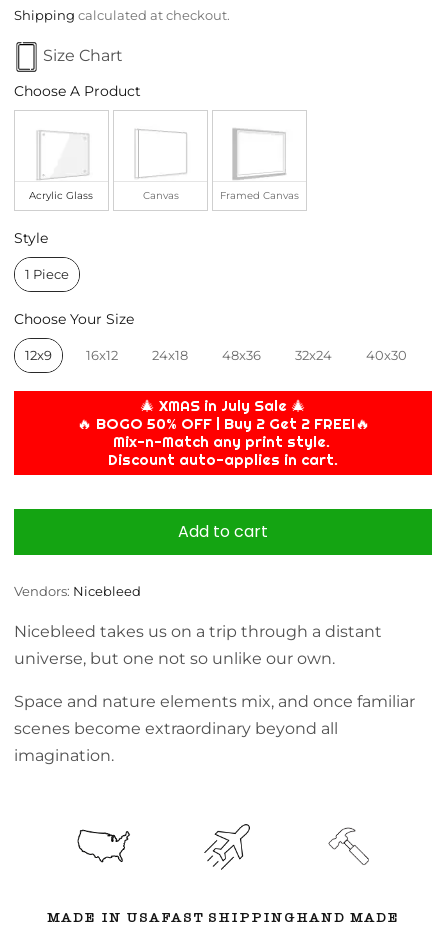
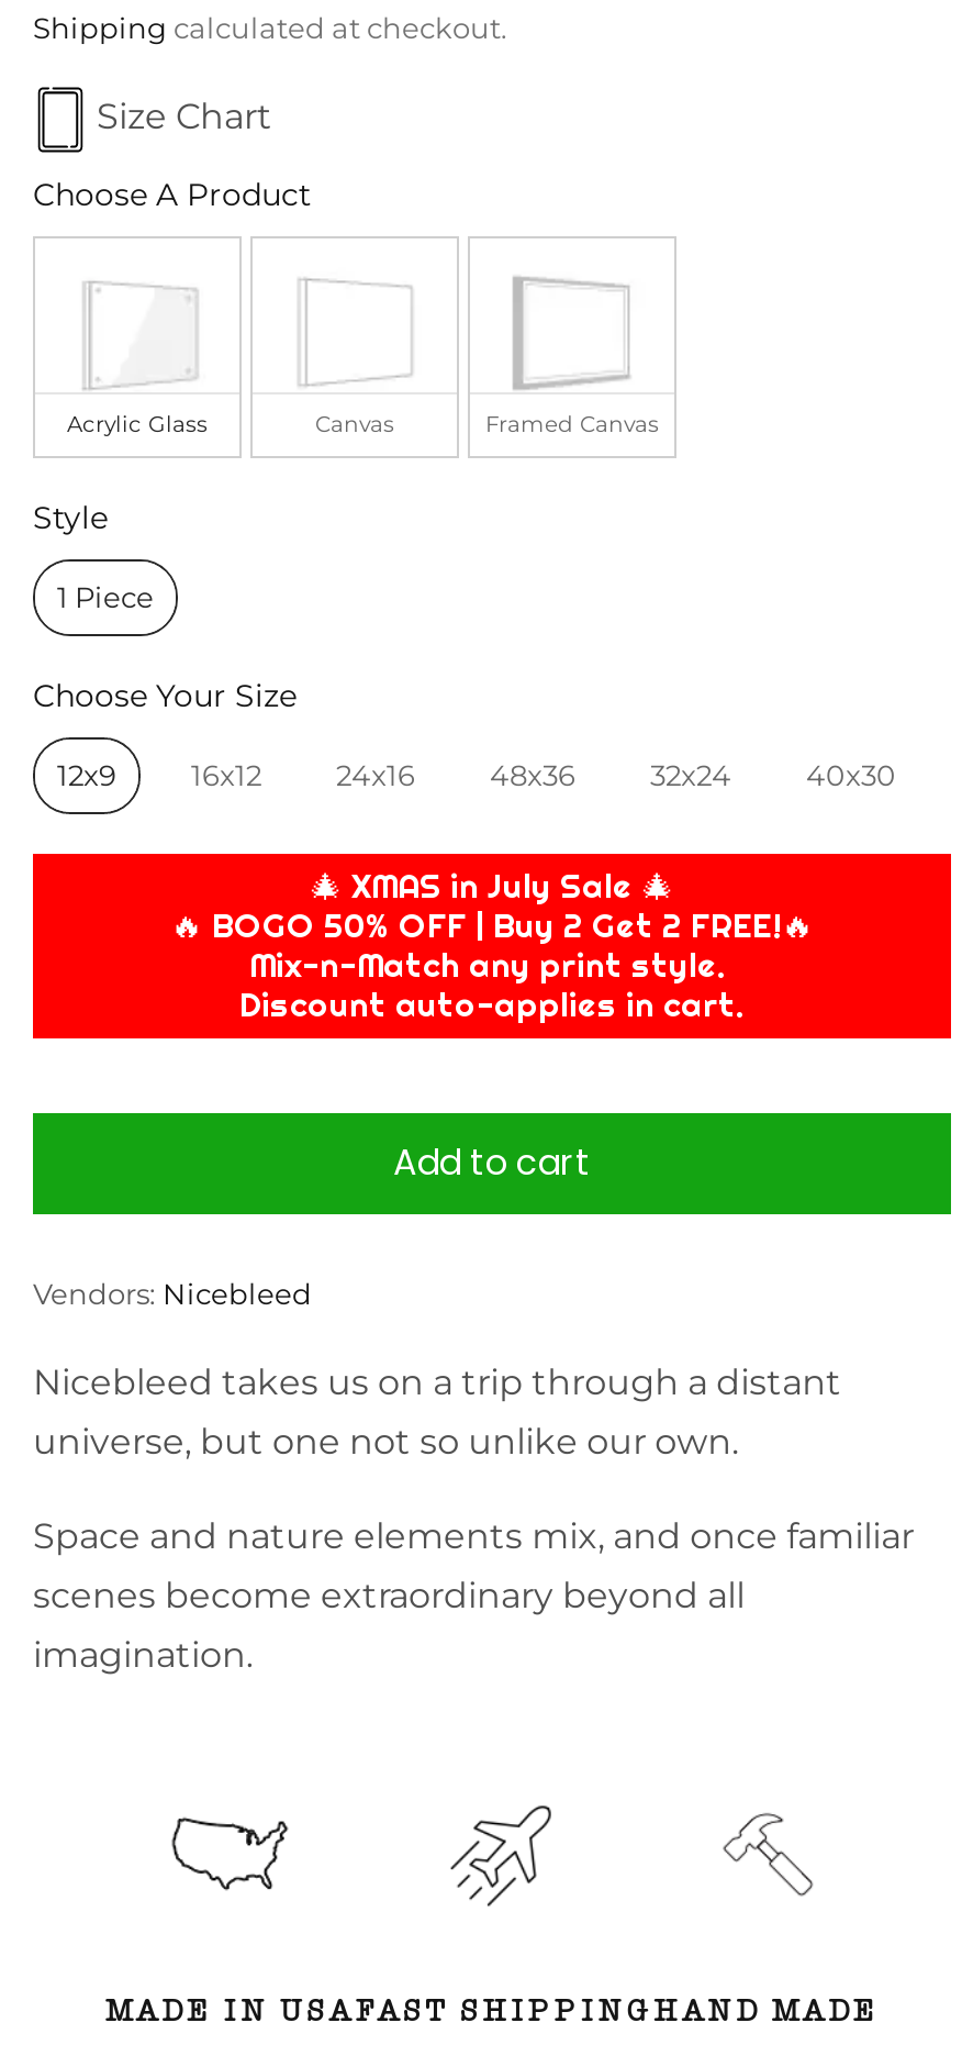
[152,347,188,363] 24x18 -> [336,757,415,792] 24x16

